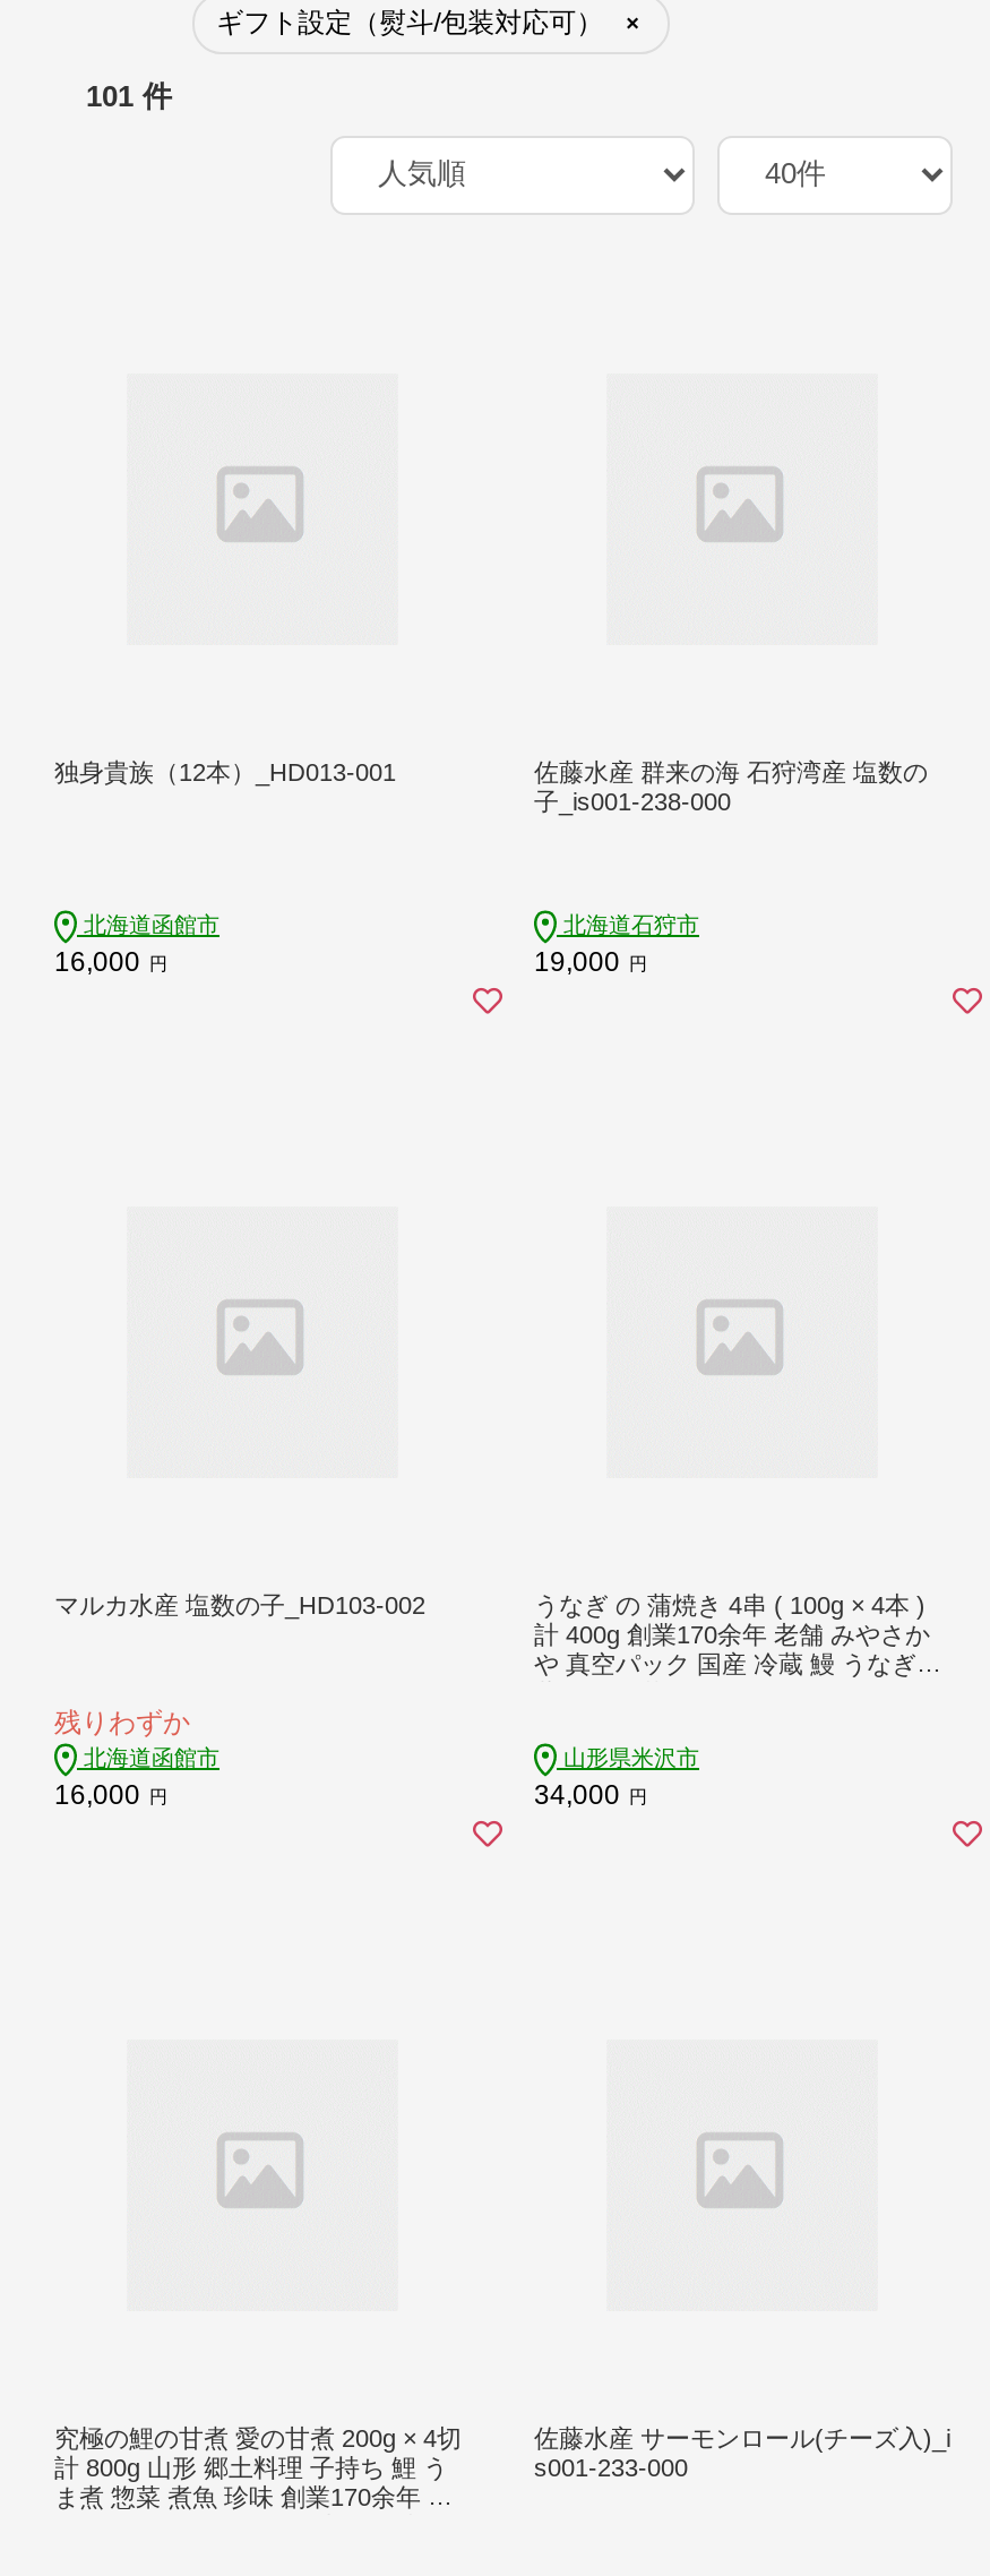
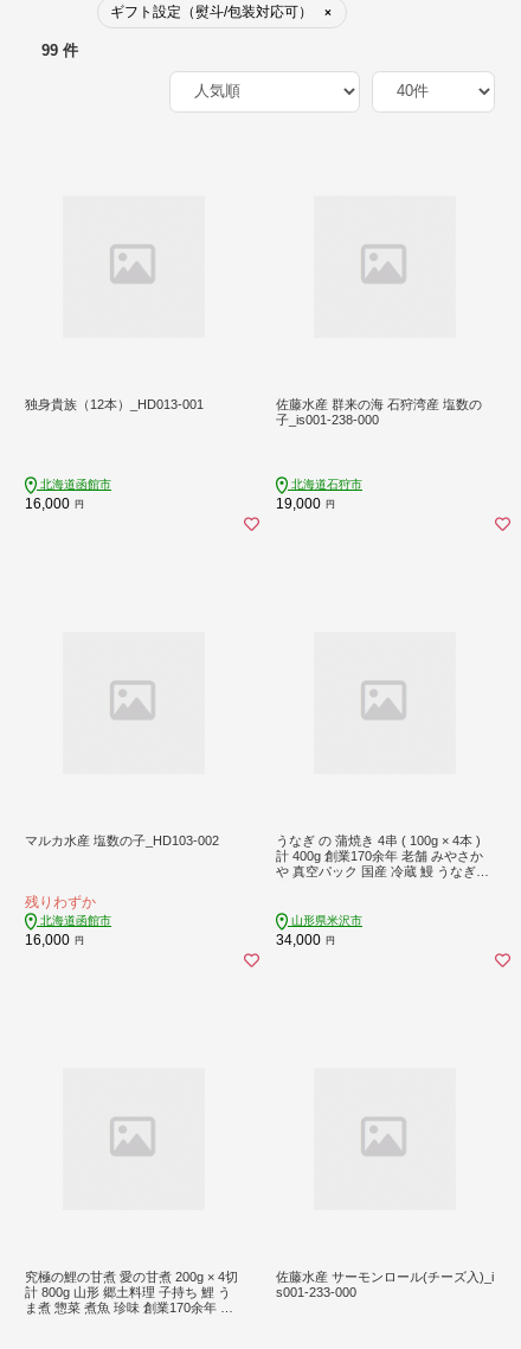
[86,78,172,112] 101 件 -> [41,41,78,59] 99 件

